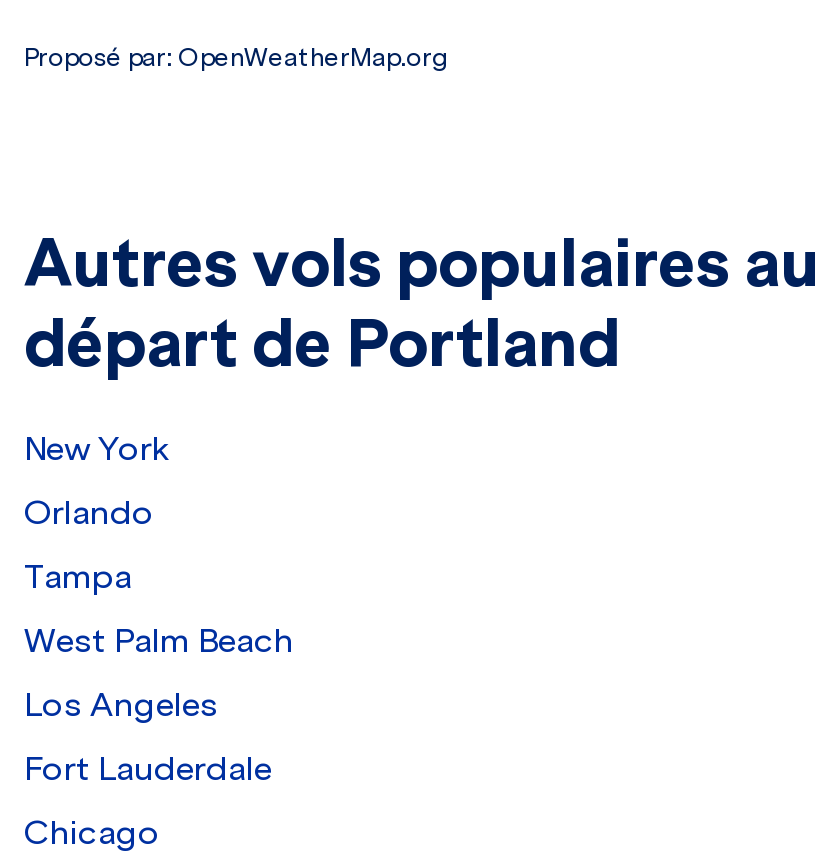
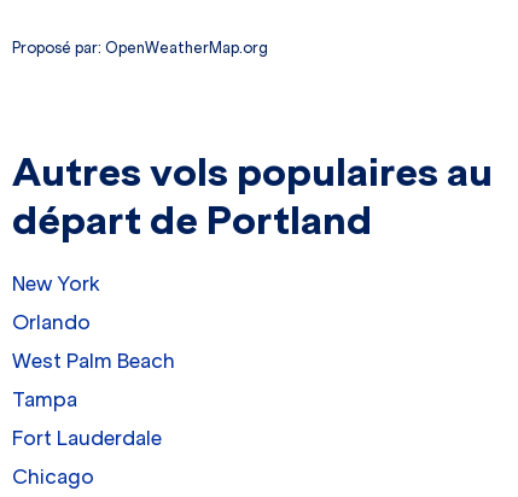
moved [24,556,132,596] -> [12,387,77,411]: Tampa
[24,684,218,724] Los Angeles -> none

